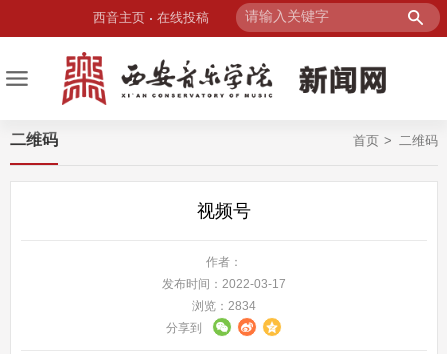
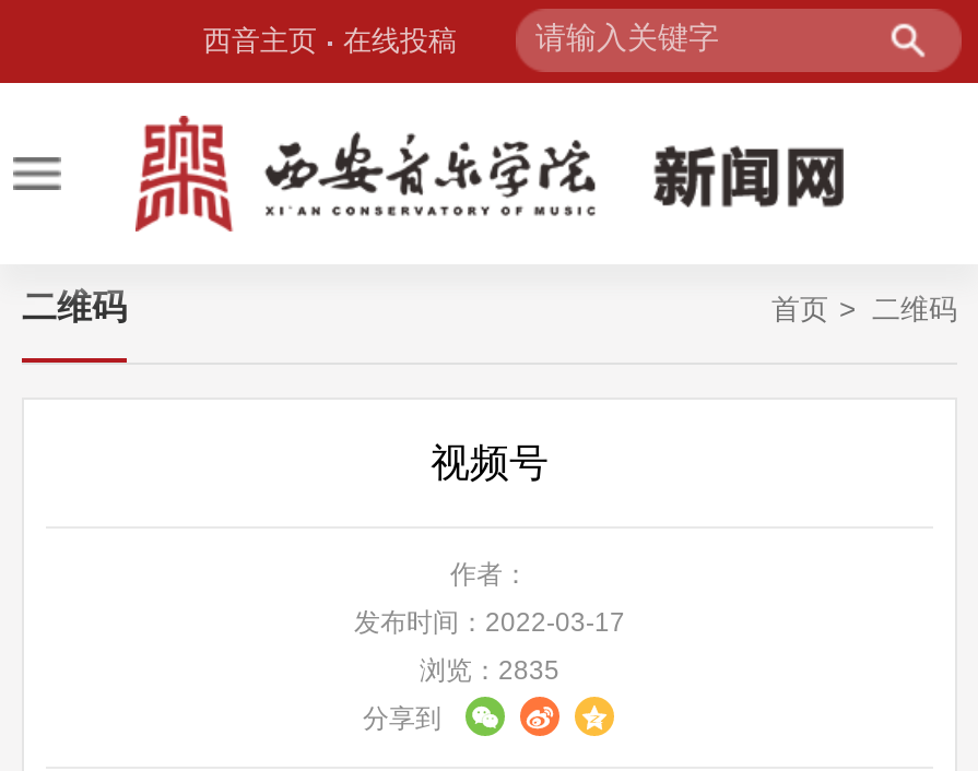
[192,299,256,313] 浏览：2834 -> [420,655,559,686] 浏览：2835

